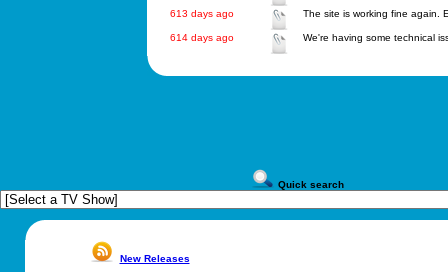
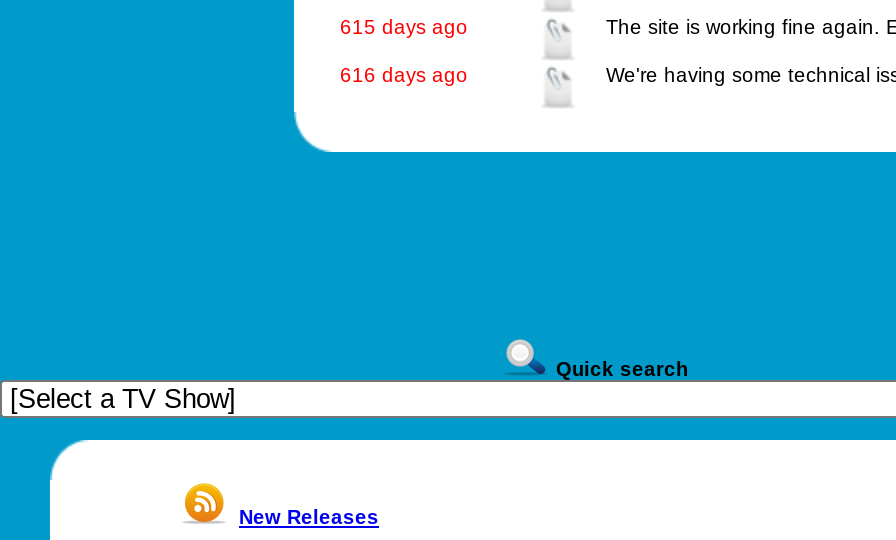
[167,8,234,19] 613 days ago -> [334,16,468,38] 615 days ago
[167,32,234,43] 614 days ago -> [334,64,468,86] 616 days ago

